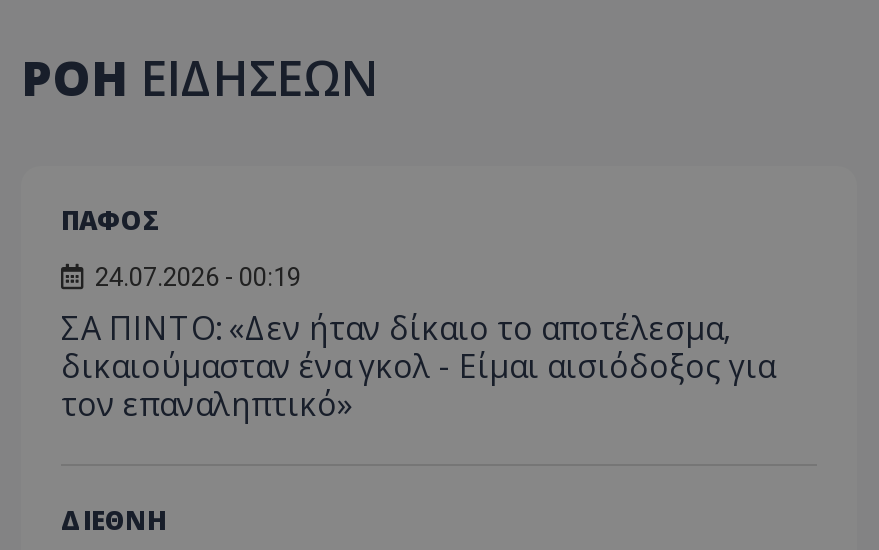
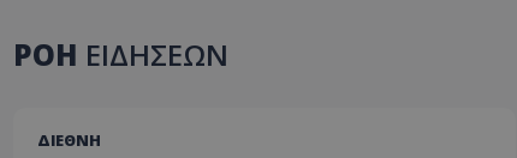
[61,202,775,426] ΠΑΦΟΣ | 24.07.2026 - 00:19 | ΣΑ ΠΙΝΤΟ: «Δεν ήταν δίκαιο το αποτέλεσμα, | δικαιούμασταν ένα γκολ - Είμαι αισιόδοξος για | τον επαναληπτικό» -> none

